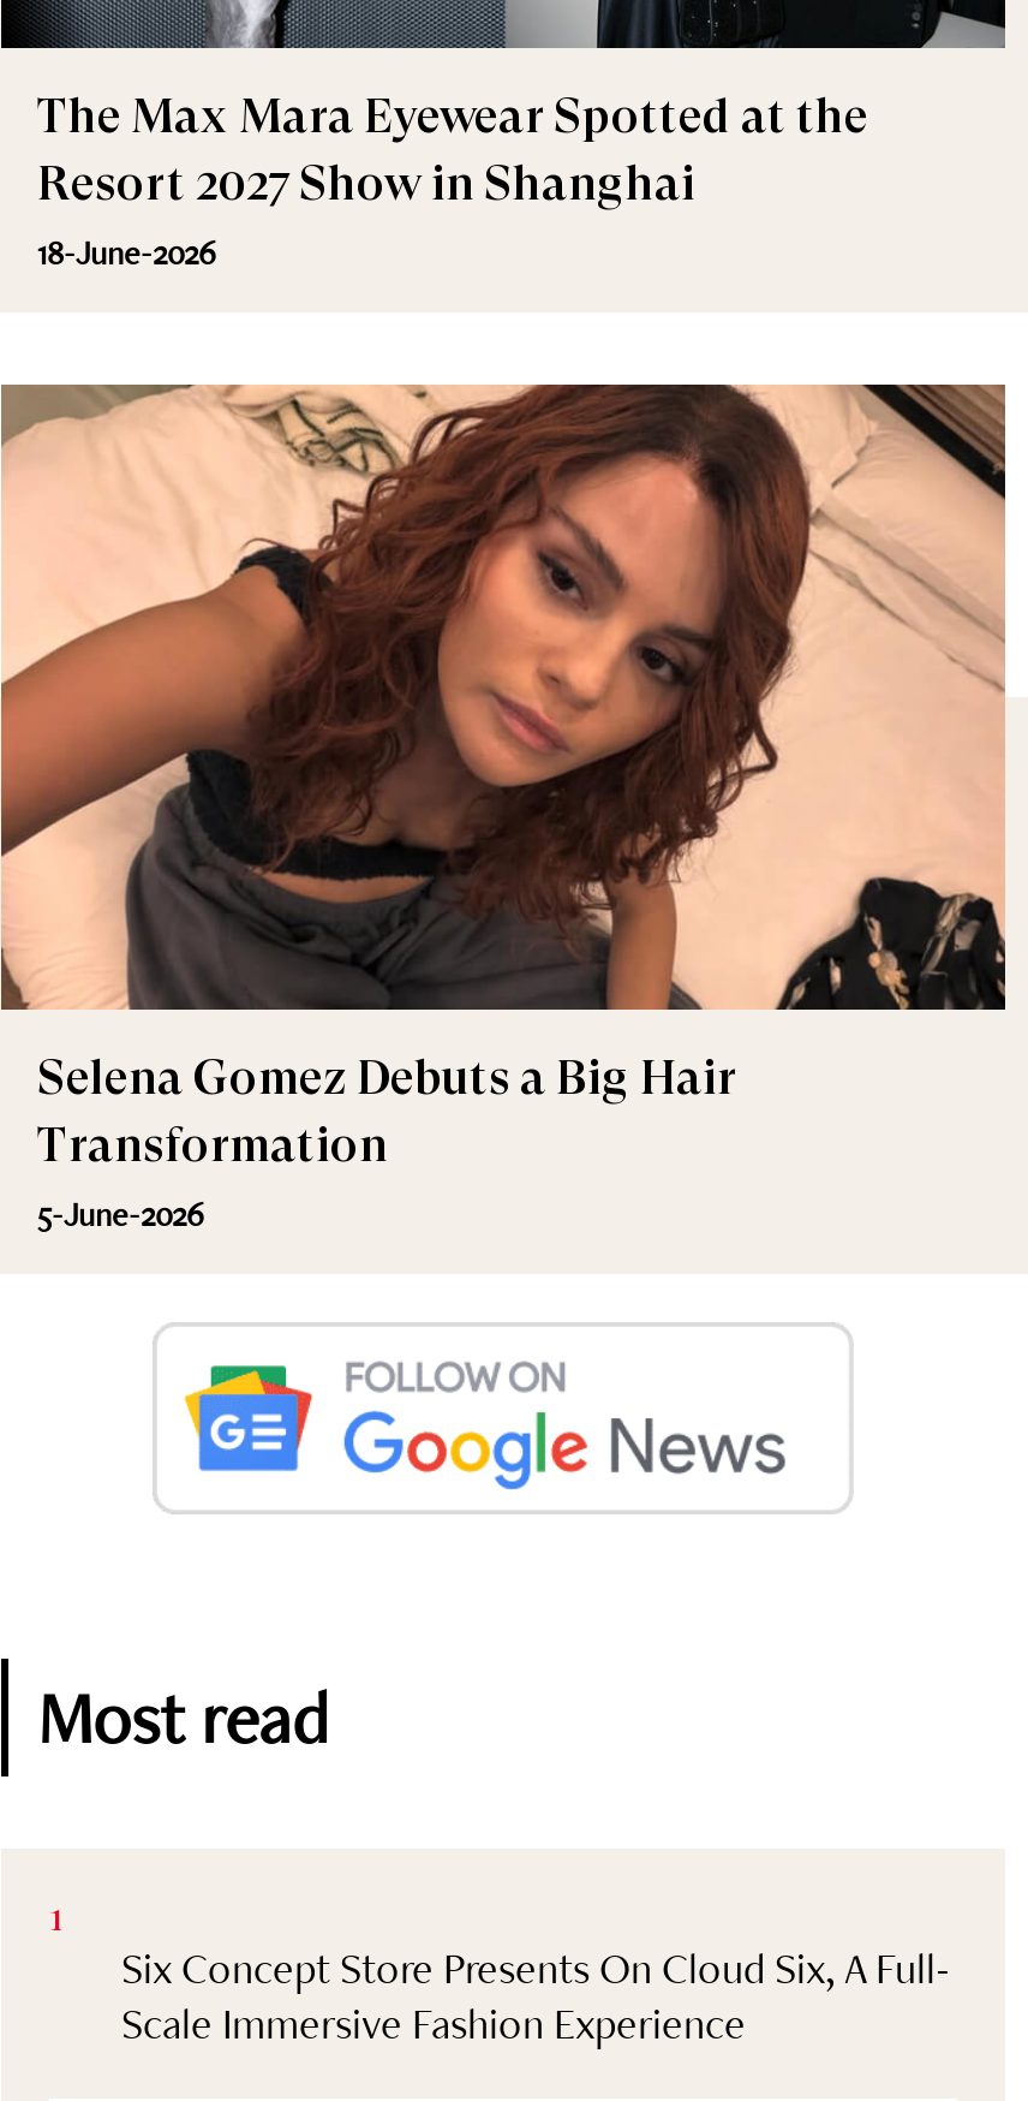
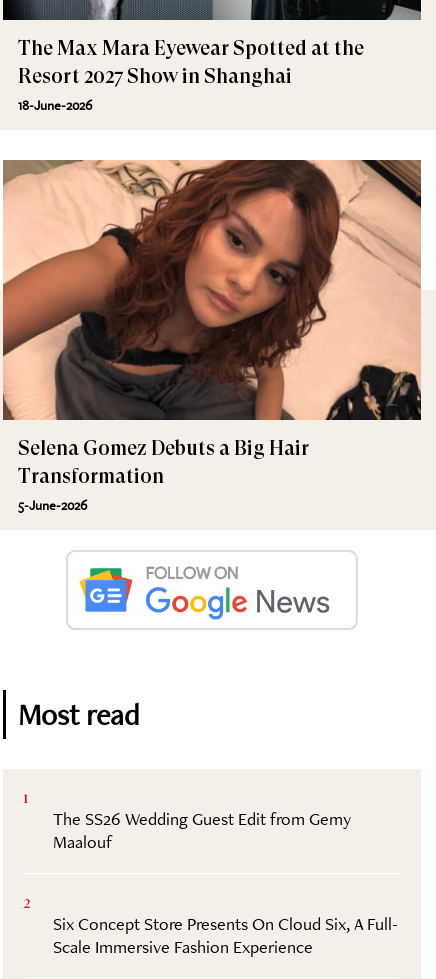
none -> [23,807,351,912] The SS26 Wedding Guest Edit from Gemy | Maalouf | 2

